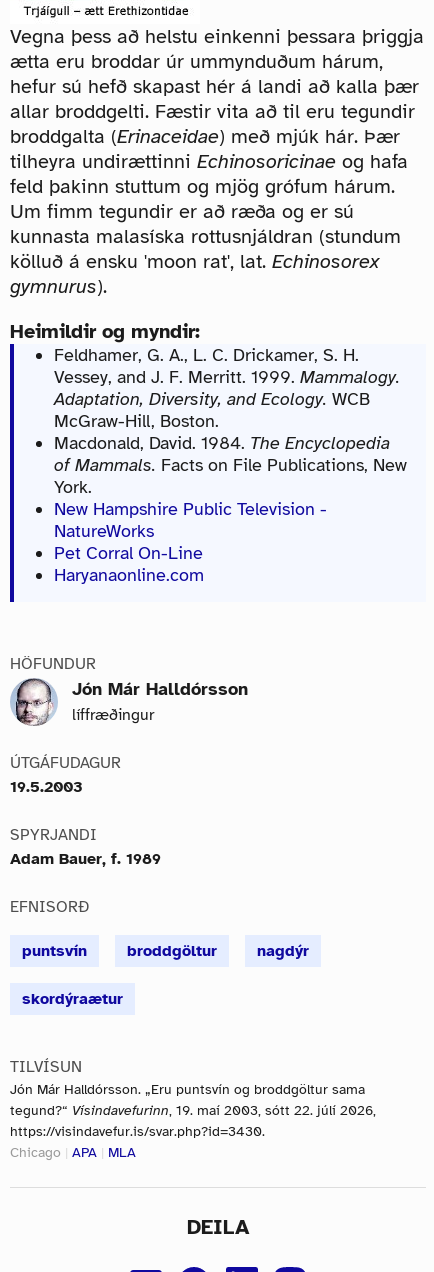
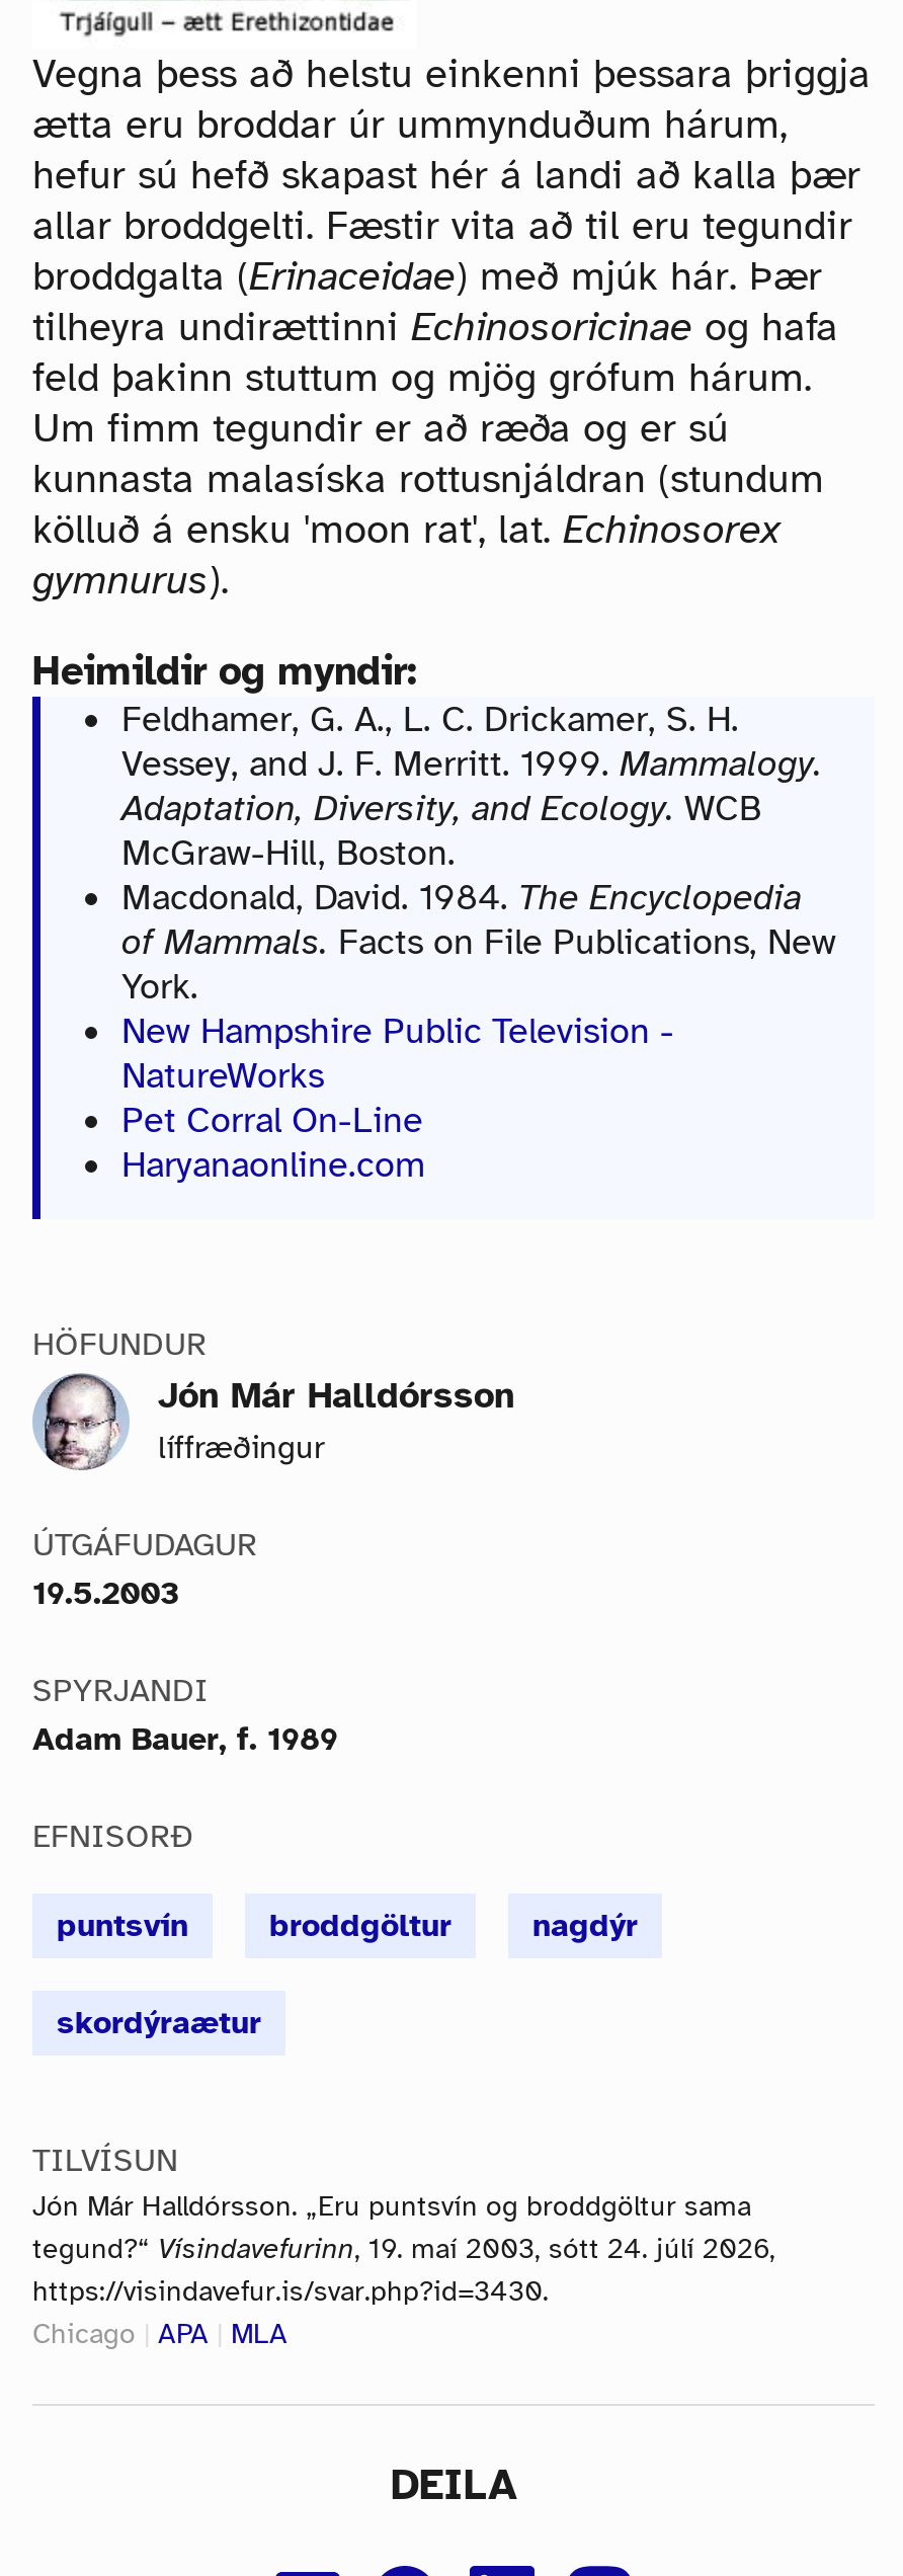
[10,1102,376,1119] tegund?“Vísindavefurinn, 19. maí 2003, sótt 22. júlí 2026, -> [32,2232,775,2266] tegund?“Vísindavefurinn, 19. maí 2003, sótt 24. júlí 2026,

